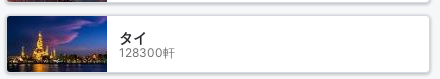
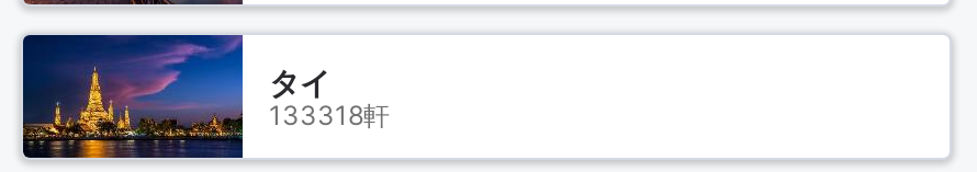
[119,44,175,59] 128300軒 -> [269,98,390,130] 133318軒

